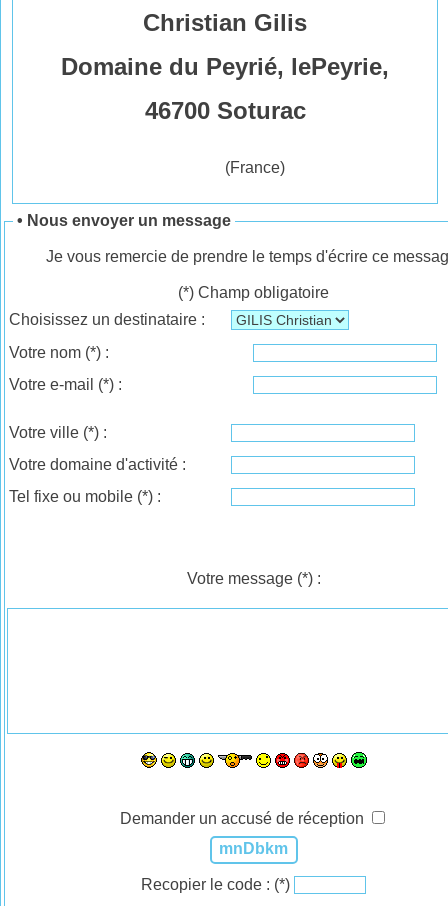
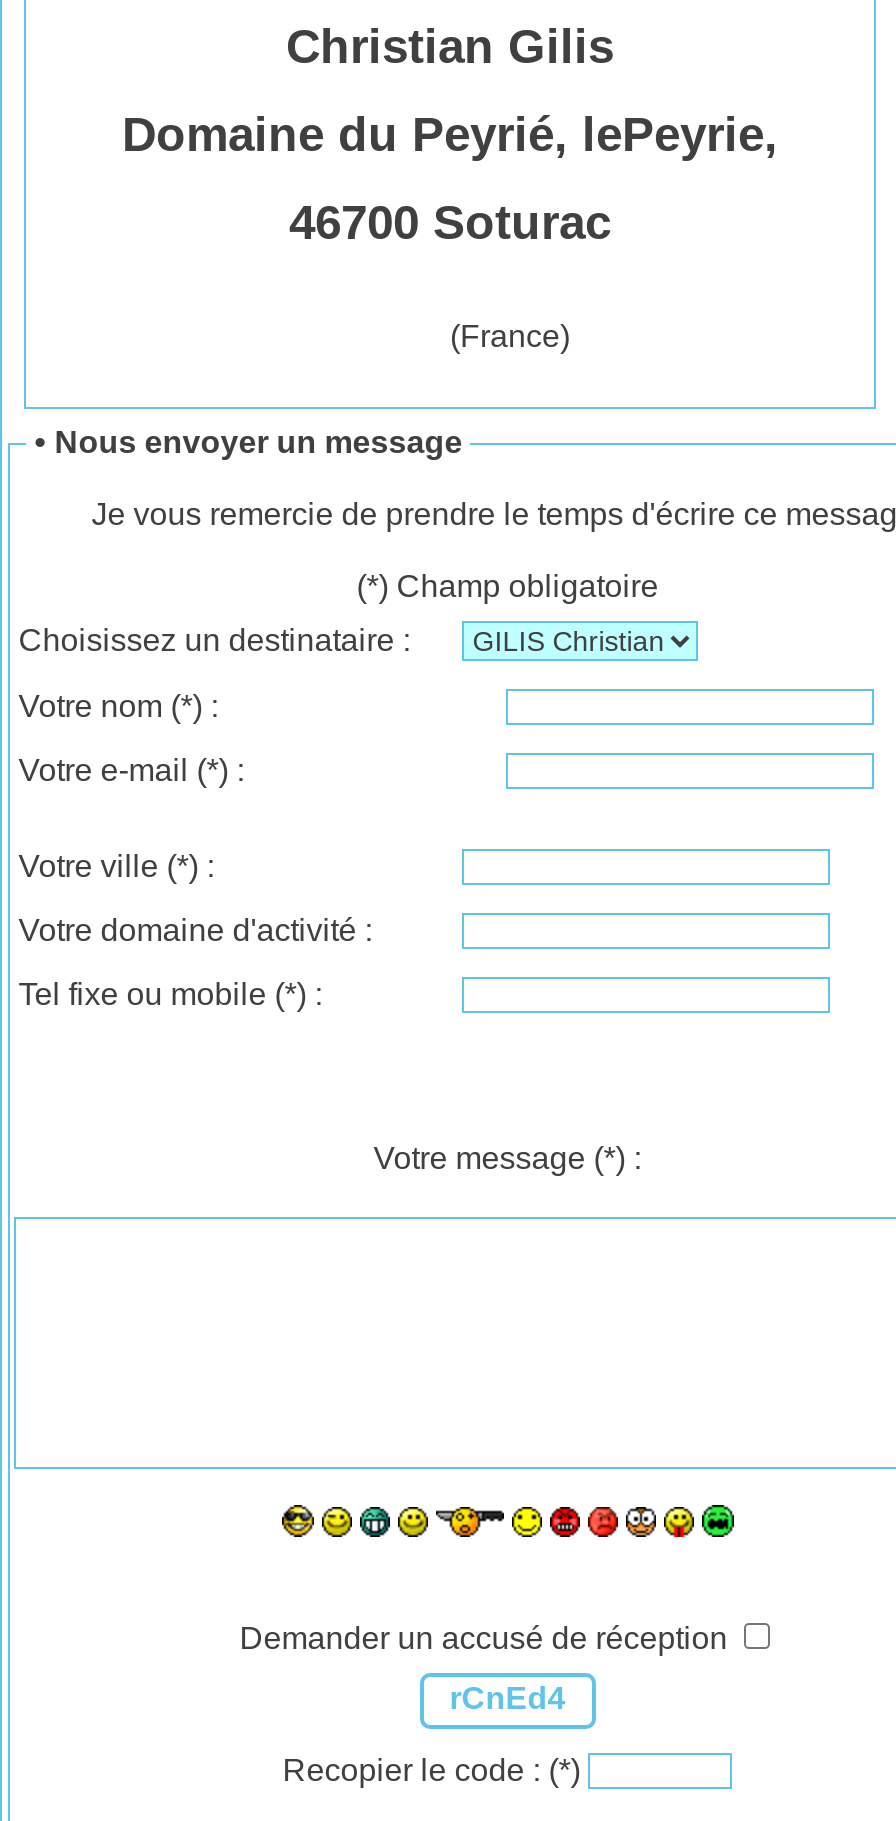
[219,840,288,857] mnDbkm -> [449,1682,565,1716] rCnEd4

